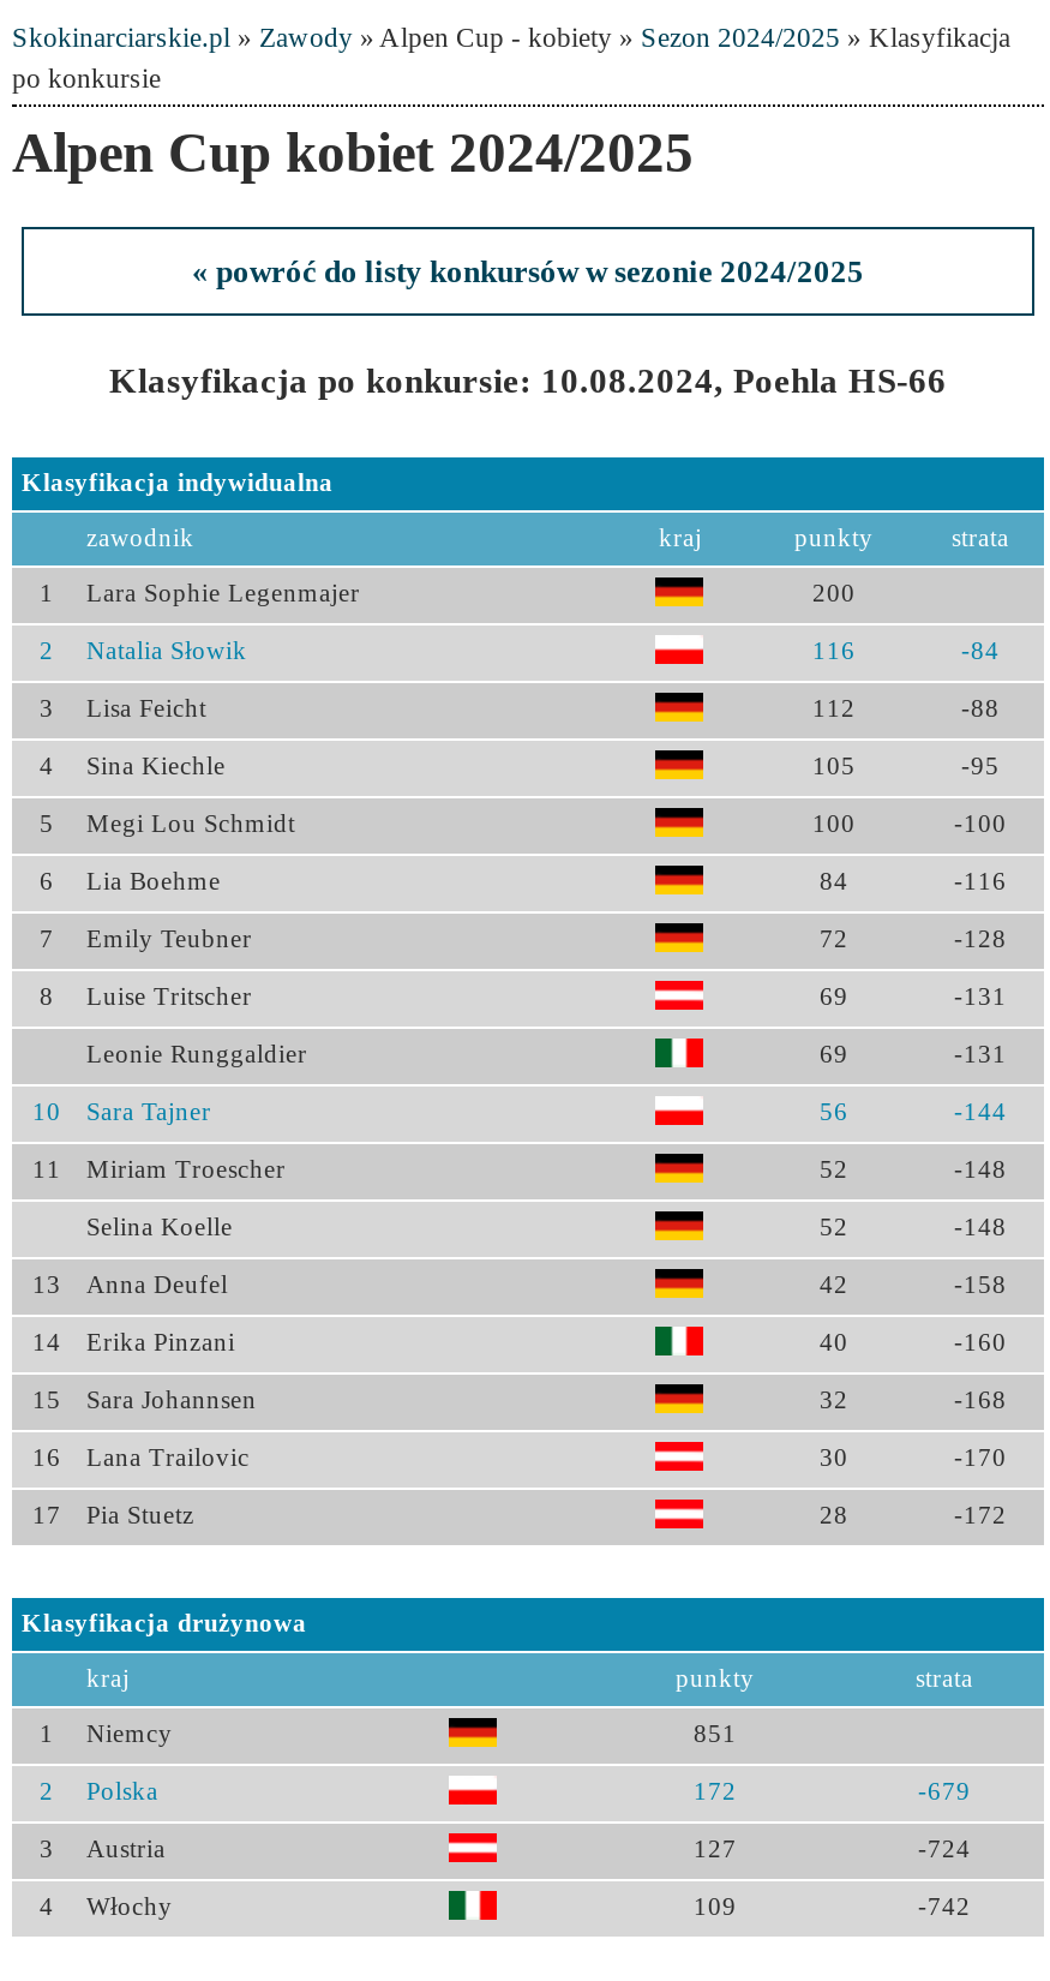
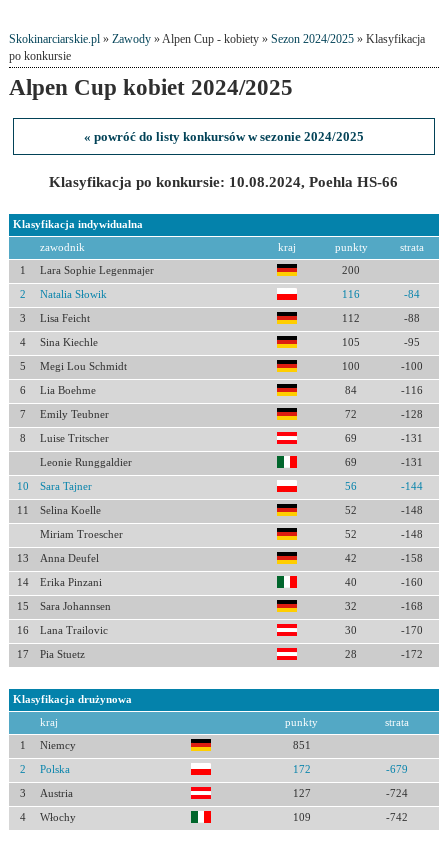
moved [86,1156,286,1183] -> [40,529,123,540]: Miriam Troescher
moved [86,1214,233,1240] -> [40,505,101,516]: Selina Koelle

